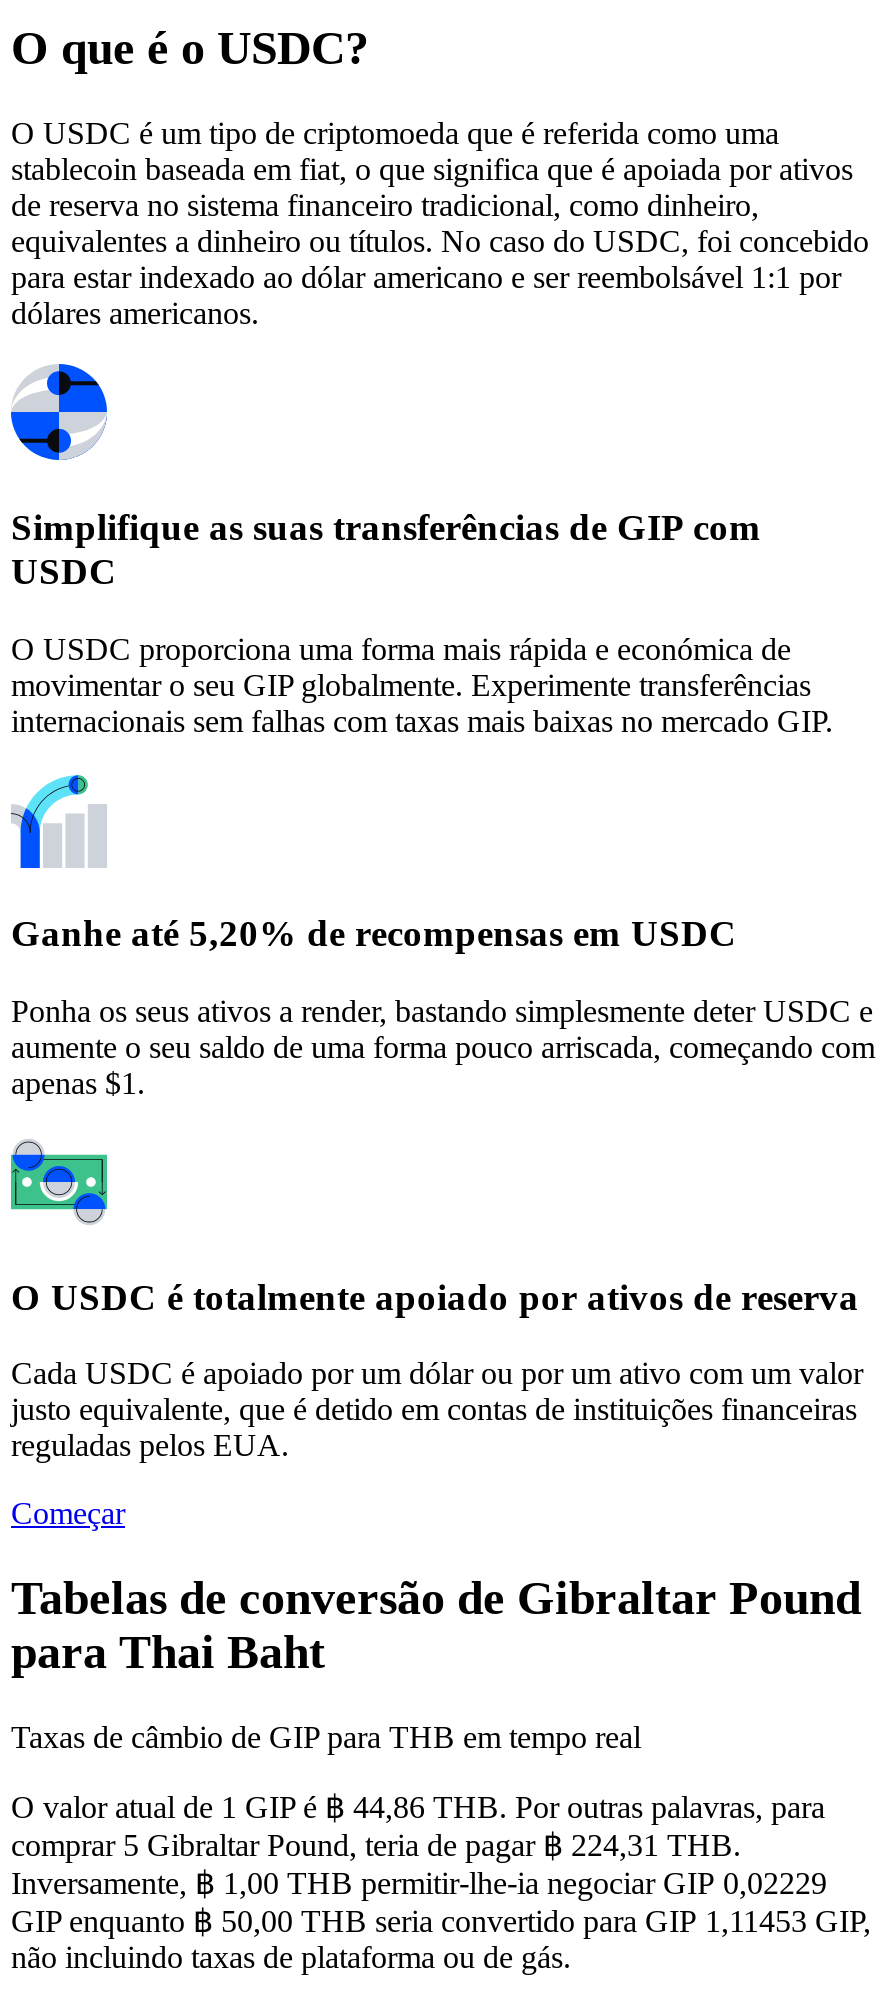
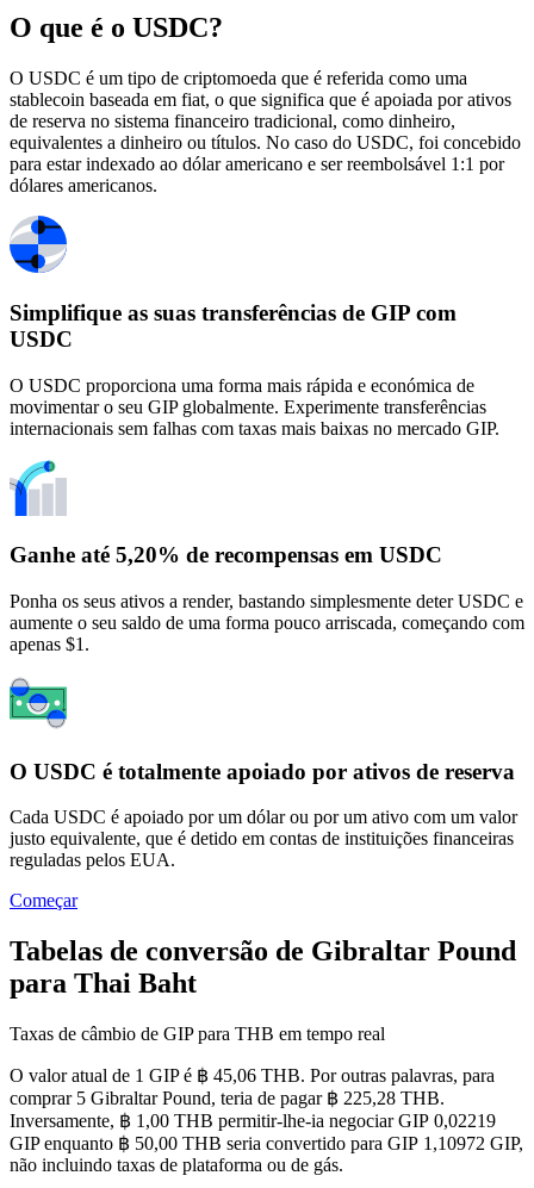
[11,1790,825,1824] O valor atual de 1 GIP é ฿ 44,86 THB. Por outras palavras, para -> [10,1066,495,1086] O valor atual de 1 GIP é ฿ 45,06 THB. Por outras palavras, para
[11,1828,741,1862] comprar 5 Gibraltar Pound, teria de pagar ฿ 224,31 THB. -> [10,1088,445,1108] comprar 5 Gibraltar Pound, teria de pagar ฿ 225,28 THB.
[11,1866,827,1900] Inversamente, ฿ 1,00 THB permitir-lhe-ia negociar GIP 0,02229 -> [10,1111,496,1131] Inversamente, ฿ 1,00 THB permitir-lhe-ia negociar GIP 0,02219
[11,1904,871,1938] GIP enquanto ฿ 50,00 THB seria convertido para GIP 1,11453 GIP, -> [10,1133,523,1154] GIP enquanto ฿ 50,00 THB seria convertido para GIP 1,10972 GIP,

